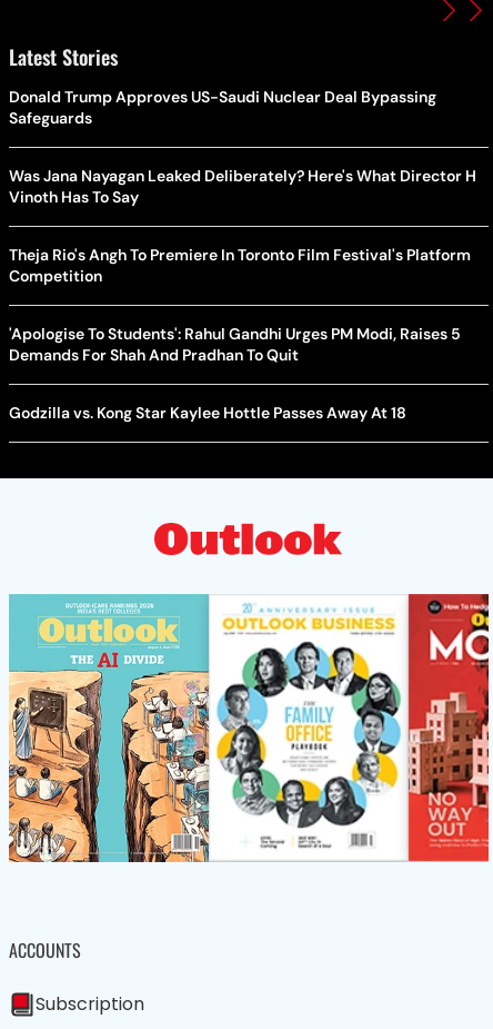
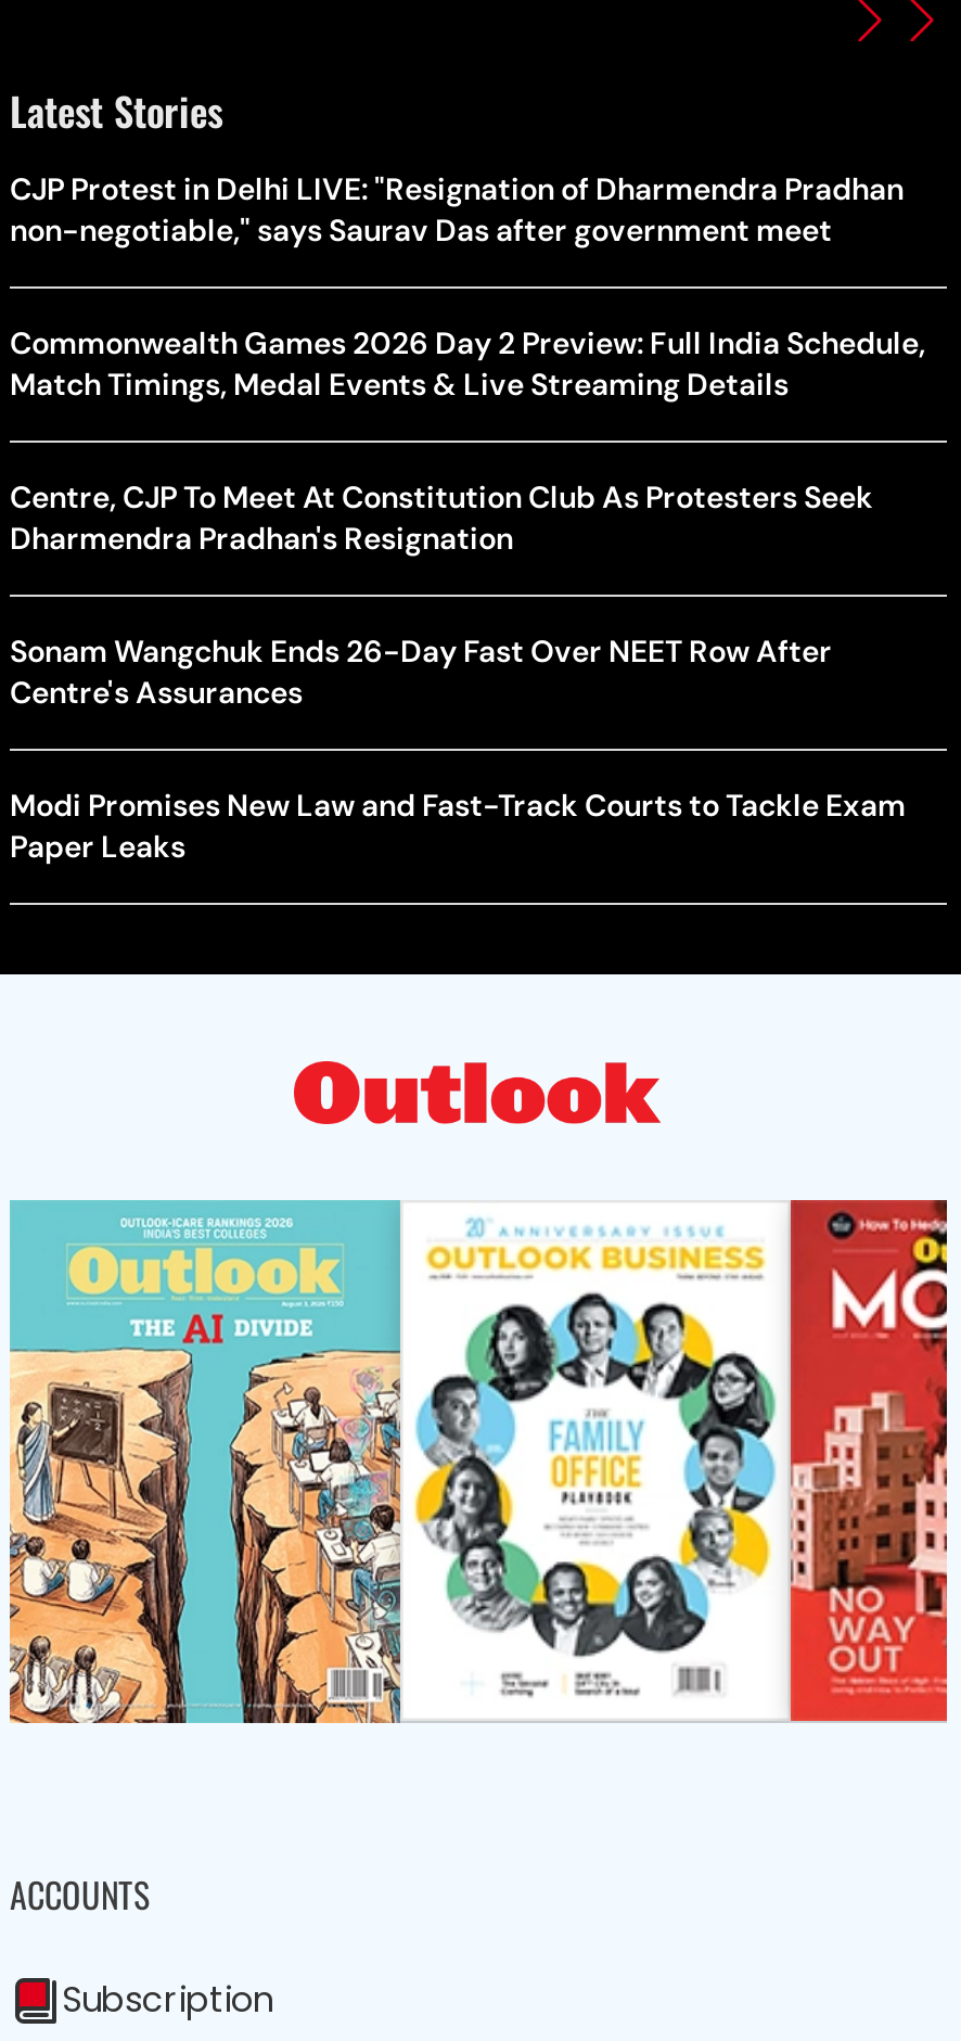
[9,87,436,128] Donald Trump Approves US-Saudi Nuclear Deal Bypassing | Safeguards -> [10,169,904,250] CJP Protest in Delhi LIVE: "Resignation of Dharmendra Pradhan | non-negotiable," says Saurav Das after government meet
[9,166,476,207] Was Jana Nayagan Leaked Deliberately? Here's What Director H | Vinoth Has To Say -> [10,323,925,404] Commonwealth Games 2026 Day 2 Preview: Full India Schedule, | Match Timings, Medal Events & Live Streaming Details
[9,245,471,286] Theja Rio's Angh To Premiere In Toronto Film Festival's Platform | Competition -> [10,477,873,558] Centre, CJP To Meet At Constitution Club As Protesters Seek | Dharmendra Pradhan's Resignation
[9,324,461,365] 'Apologise To Students': Rahul Gandhi Urges PM Modi, Raises 5 | Demands For Shah And Pradhan To Quit -> [10,632,832,712] Sonam Wangchuk Ends 26-Day Fast Over NEET Row After | Centre's Assurances
[9,403,406,423] Godzilla vs. Kong Star Kaylee Hottle Passes Away At 18 -> [10,786,906,866] Modi Promises New Law and Fast-Track Courts to Tackle Exam | Paper Leaks

